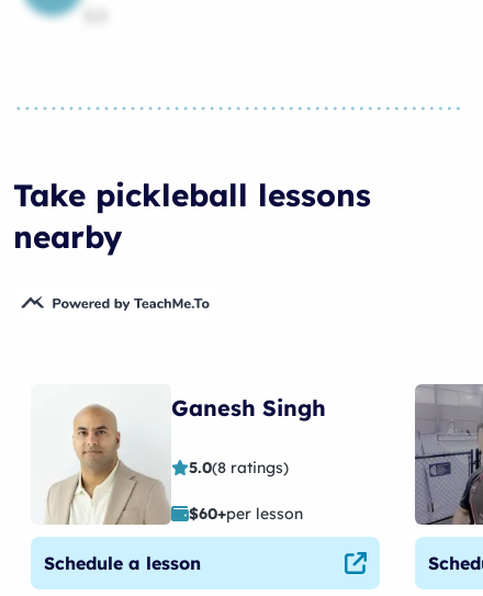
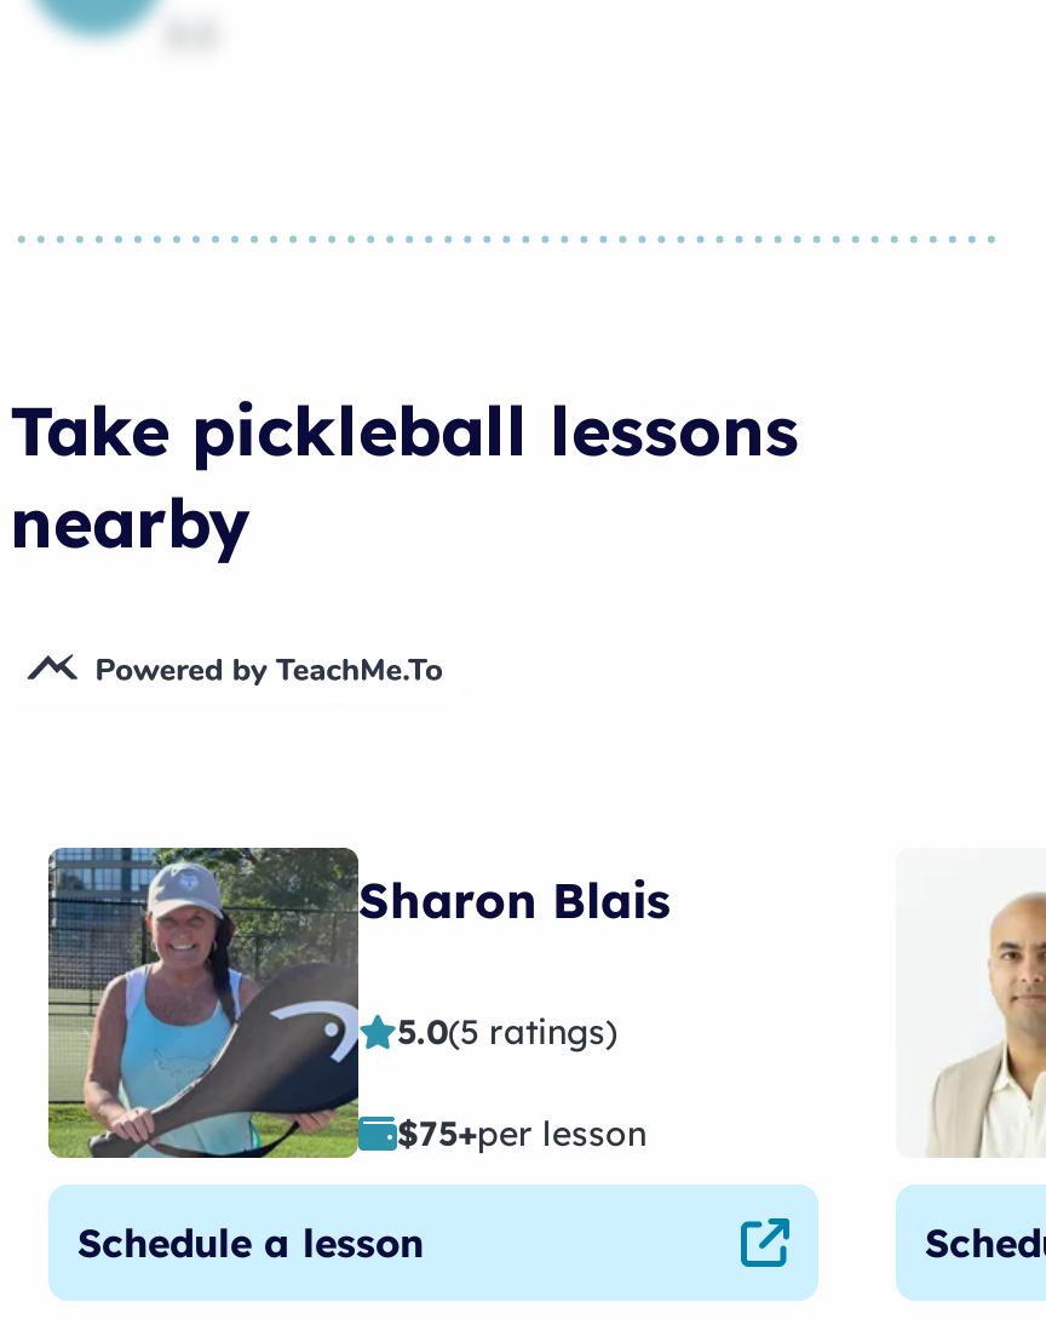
[31,384,326,526] [image] | Ganesh Singh -> [46,845,671,1160] [image] | Sharon Blais
[414,383,480,526] [image] -> [896,848,1039,1158] [image]
[189,458,289,478] 5.0(8 ratings) -> [397,1010,617,1054] 5.0(5 ratings)
[189,504,303,524] $60+per lesson -> [397,1112,646,1156] $75+per lesson

